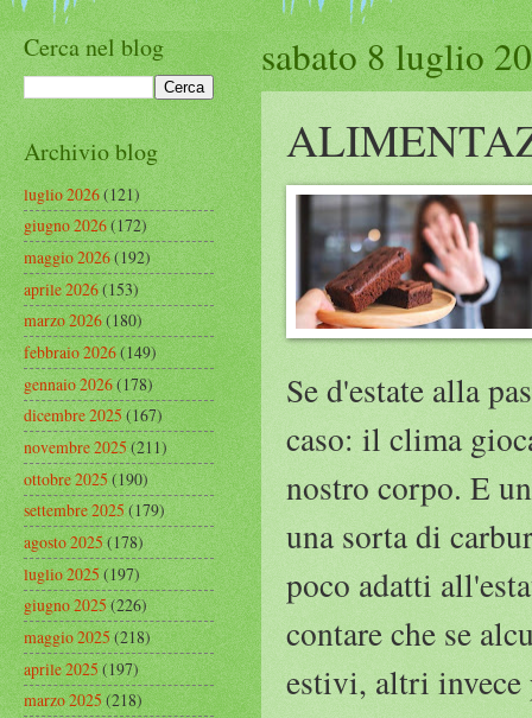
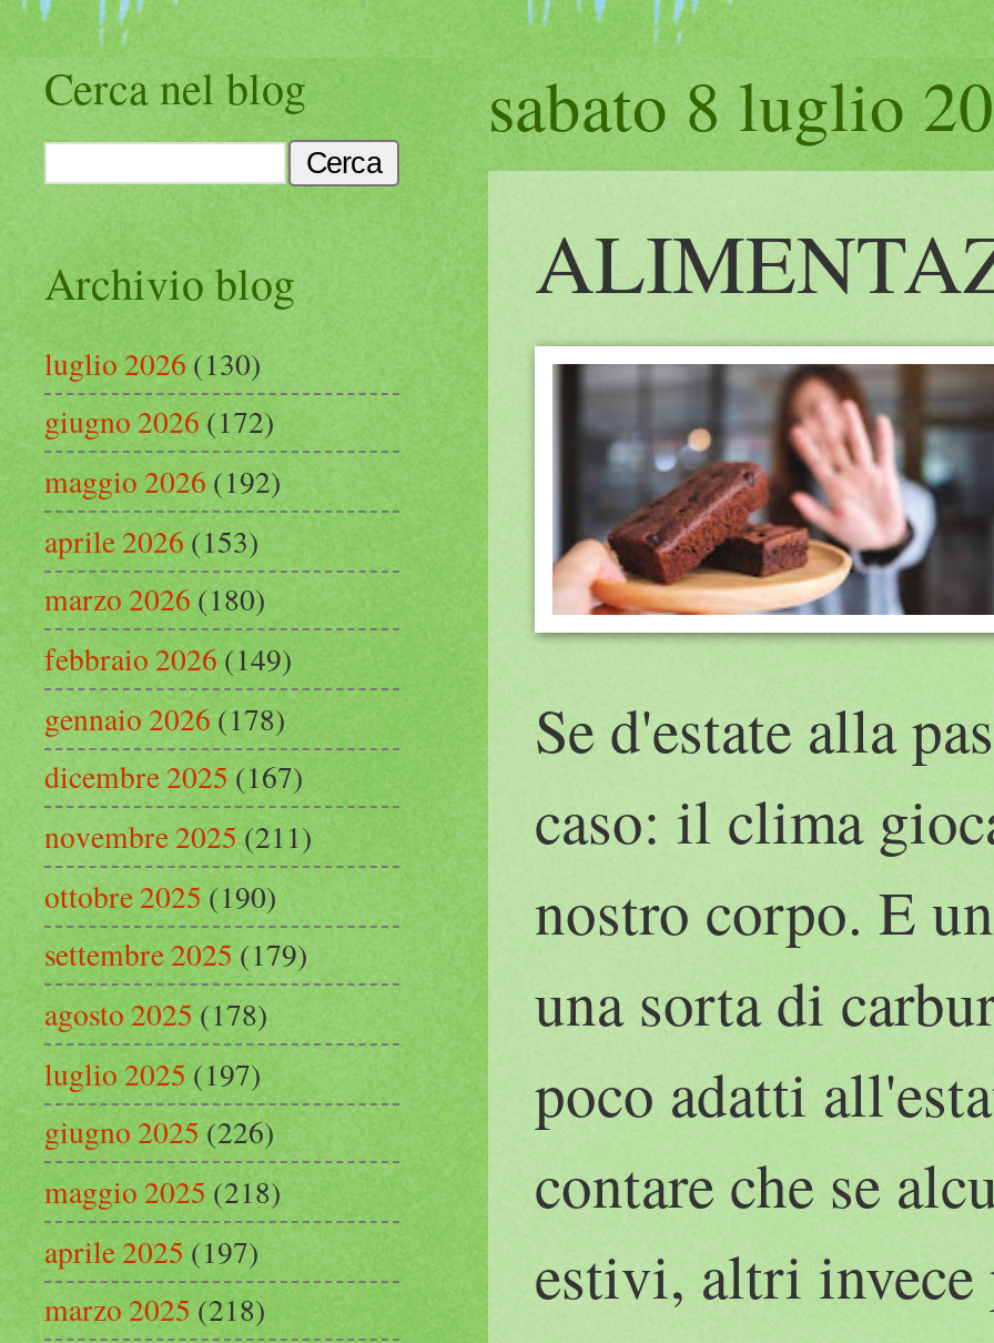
[24,183,140,205] luglio 2026 (121) -> [44,341,262,384] luglio 2026 (130)

